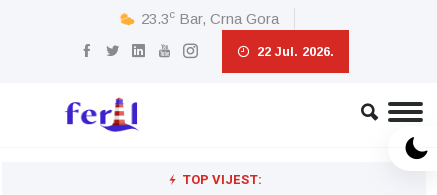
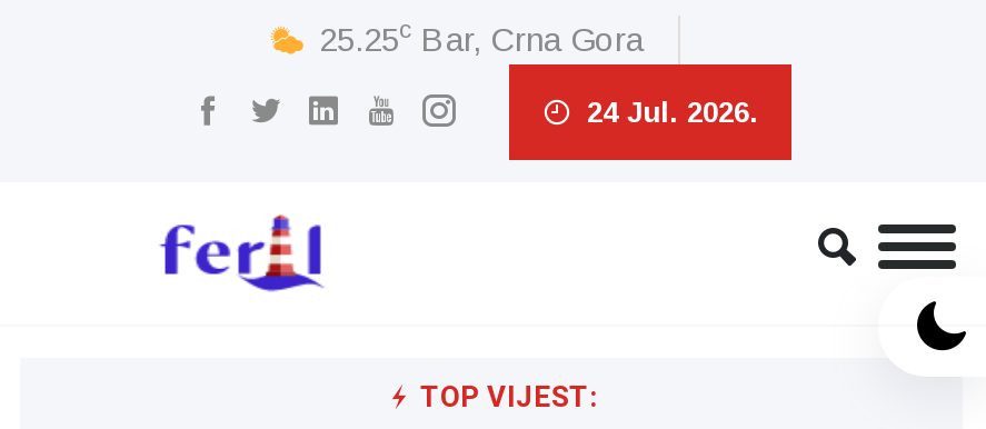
[140,8,278,27] 23.3c Bar, Crna Gora -> [319,16,644,58] 25.25c Bar, Crna Gora
[253,44,334,59] 22 Jul. 2026. -> [578,96,758,129] 24 Jul. 2026.

